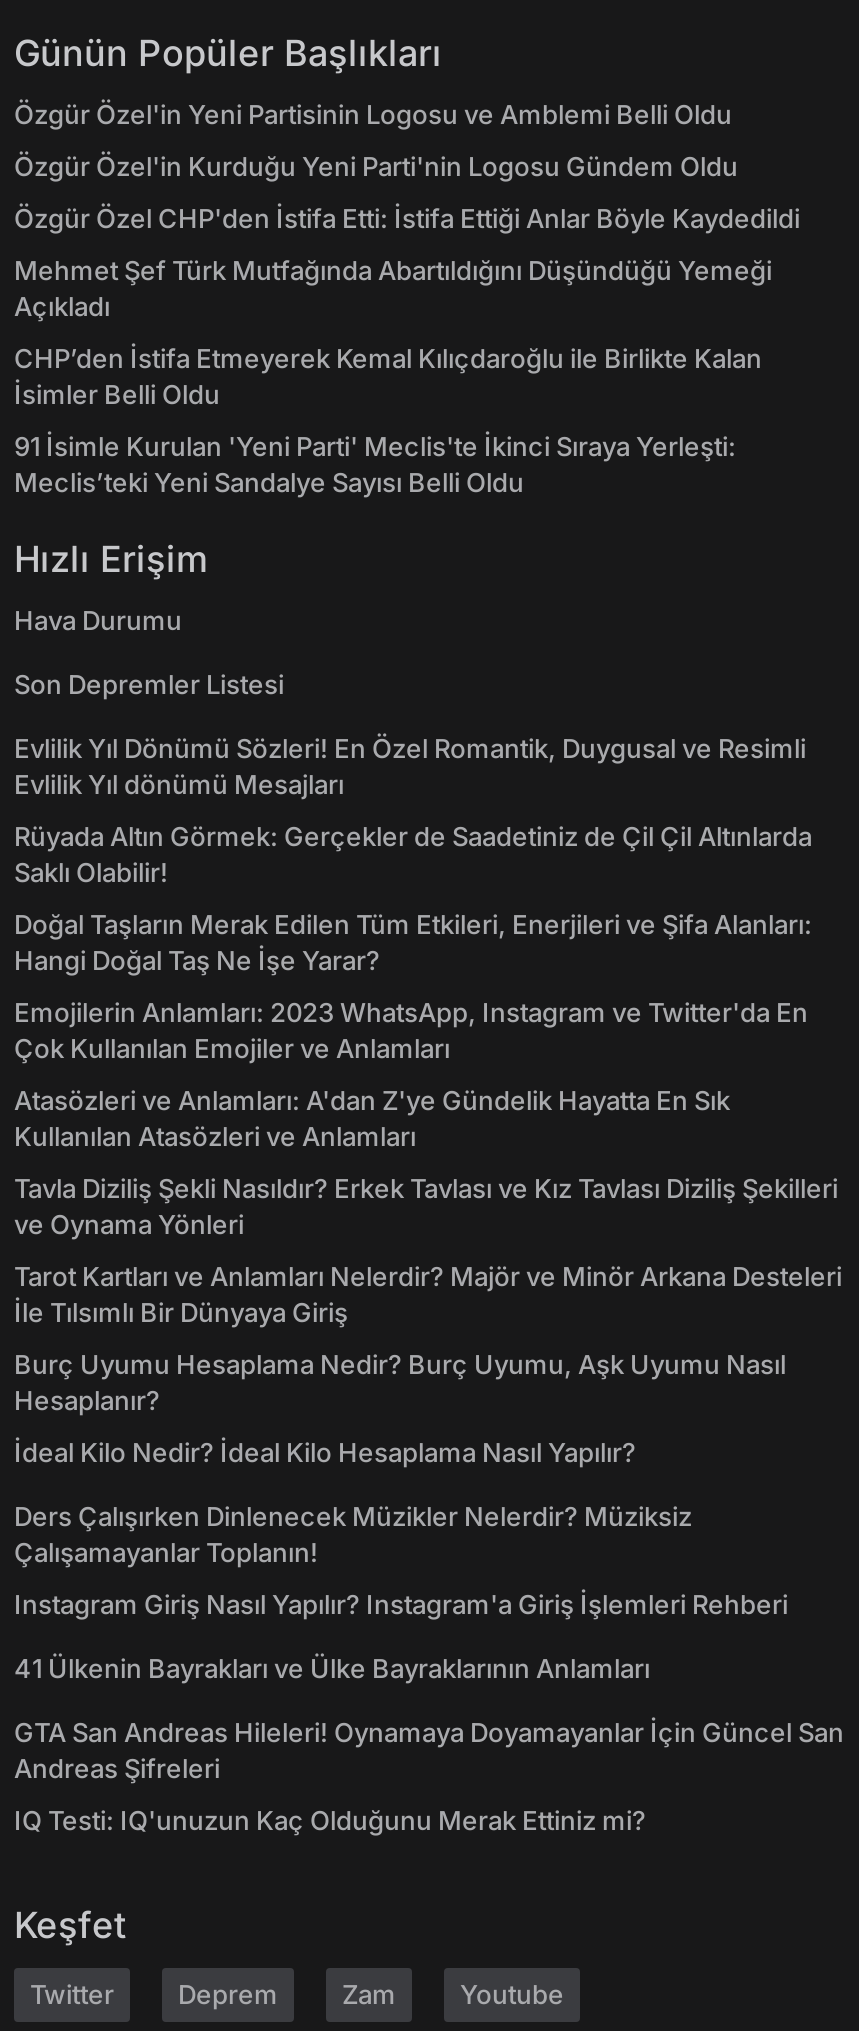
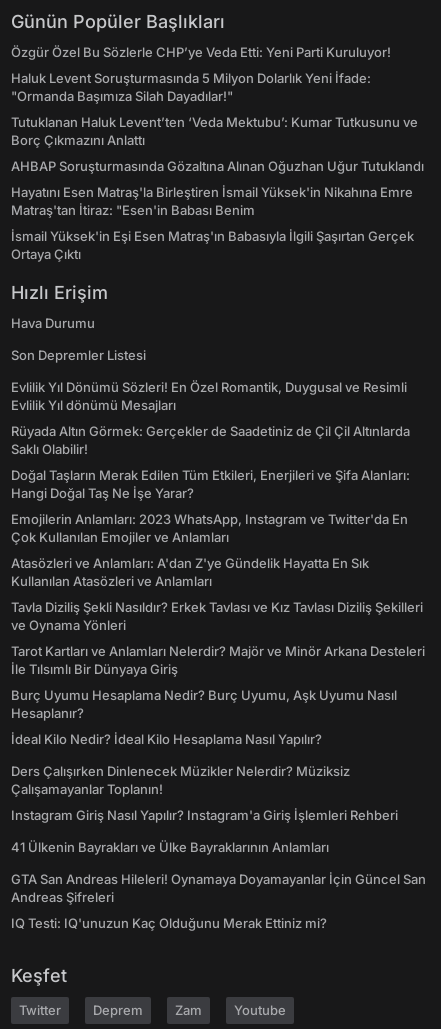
[14,98,732,130] Özgür Özel'in Yeni Partisinin Logosu ve Amblemi Belli Oldu -> [11,44,391,60] Özgür Özel Bu Sözlerle CHP’ye Veda Etti: Yeni Parti Kuruluyor!
[14,150,738,182] Özgür Özel'in Kurduğu Yeni Parti'nin Logosu Gündem Oldu -> [11,70,371,104] Haluk Levent Soruşturmasında 5 Milyon Dolarlık Yeni İfade: | "Ormanda Başımıza Silah Dayadılar!"
[14,202,800,234] Özgür Özel CHP'den İstifa Etti: İstifa Ettiği Anlar Böyle Kaydedildi -> [11,114,418,148] Tutuklanan Haluk Levent’ten ‘Veda Mektubu’: Kumar Tutkusunu ve | Borç Çıkmazını Anlattı
[14,254,772,322] Mehmet Şef Türk Mutfağında Abartıldığını Düşündüğü Yemeği | Açıkladı -> [11,158,424,174] AHBAP Soruşturmasında Gözaltına Alınan Oğuzhan Uğur Tutuklandı
[14,342,762,410] CHP’den İstifa Etmeyerek Kemal Kılıçdaroğlu ile Birlikte Kalan | İsimler Belli Oldu -> [11,184,413,218] Hayatını Esen Matraş'la Birleştiren İsmail Yüksek'in Nikahına Emre | Matraş'tan İtiraz: "Esen'in Babası Benim
[14,430,736,498] 91 İsimle Kurulan 'Yeni Parti' Meclis'te İkinci Sıraya Yerleşti: | Meclis’teki Yeni Sandalye Sayısı Belli Oldu -> [11,228,414,262] İsmail Yüksek'in Eşi Esen Matraş'ın Babasıyla İlgili Şaşırtan Gerçek | Ortaya Çıktı

